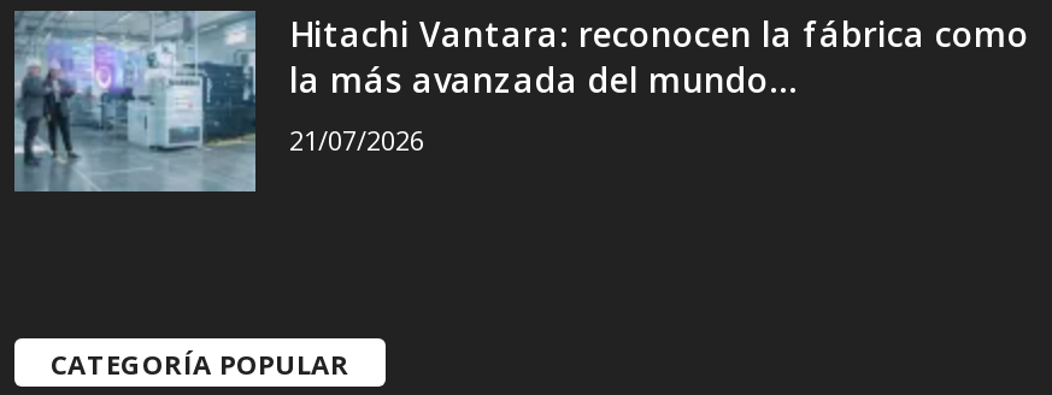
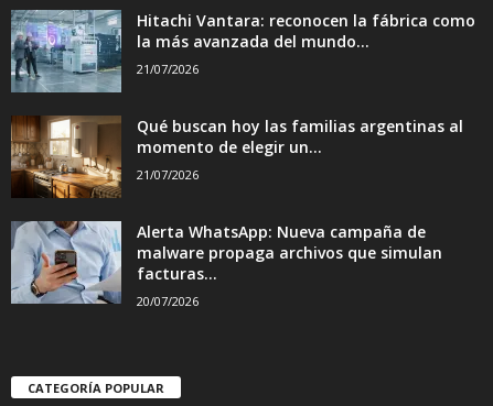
none -> [10,116,463,310] [image] | Qué buscan hoy las familias argentinas al | momento de elegir un... | 21/07/2026 | Alerta WhatsApp: Nueva campaña de | malware propaga archivos que simulan | facturas... | 20/07/2026
none -> [11,220,121,305] [image]

